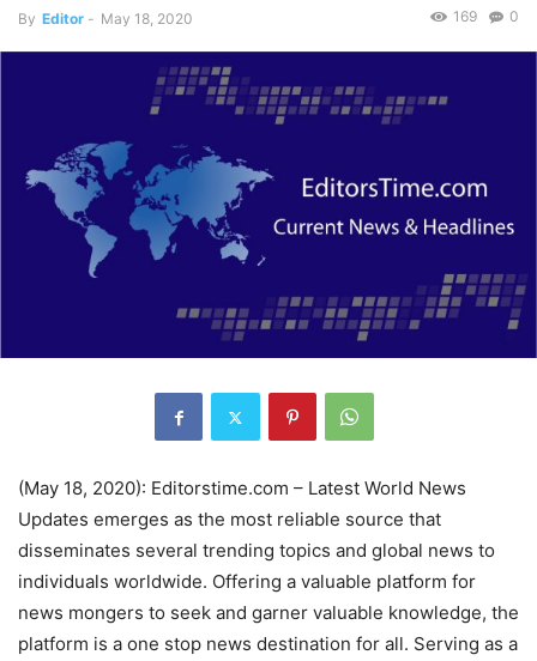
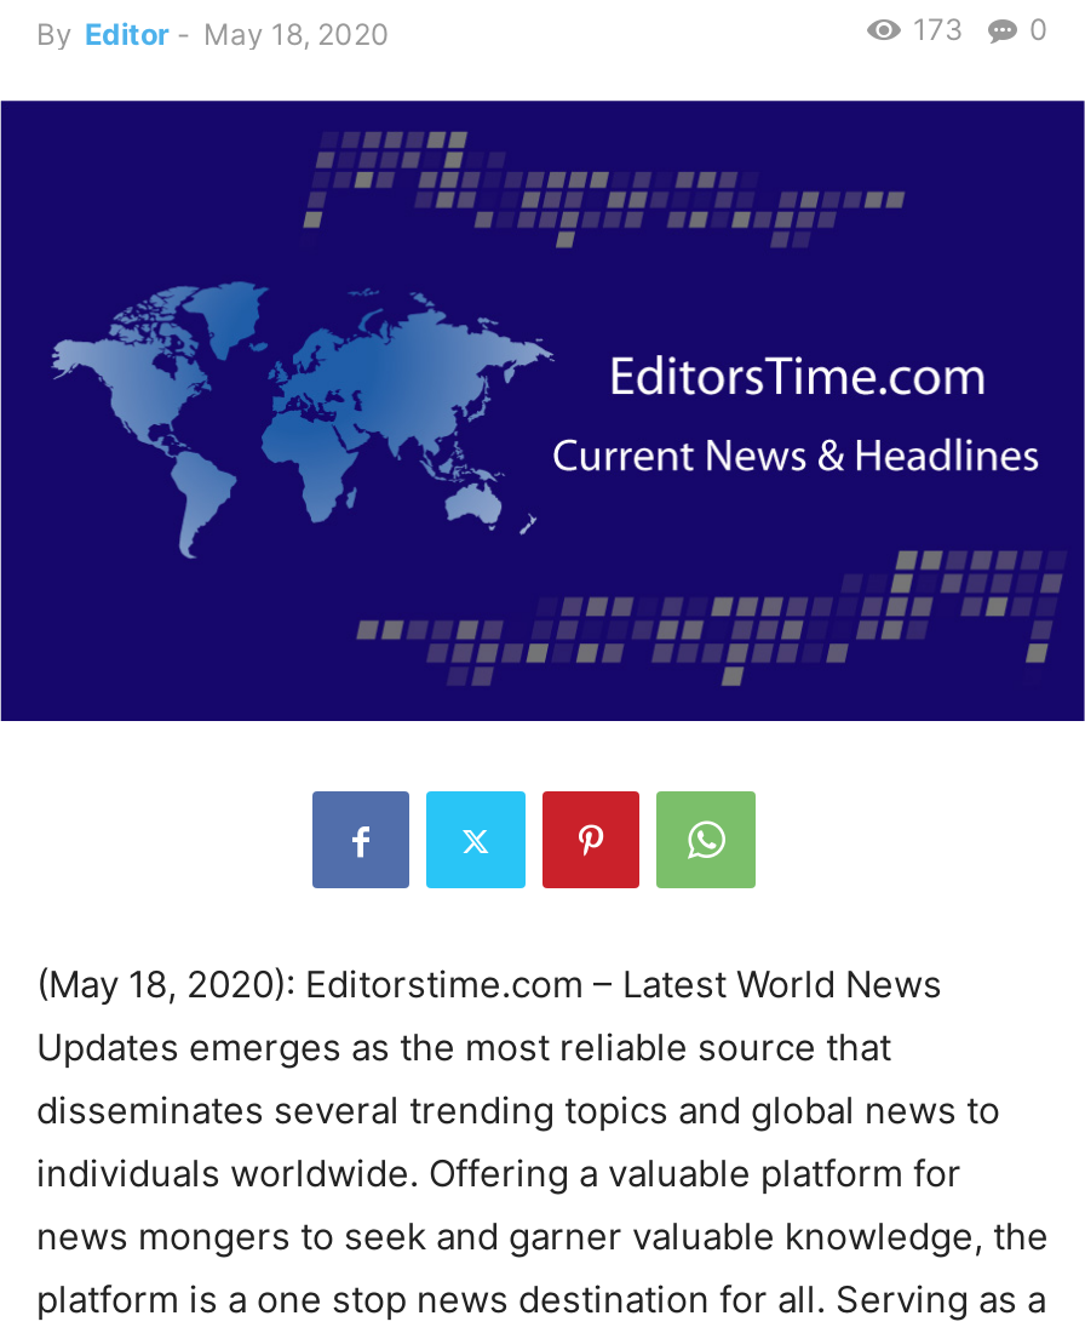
[453,7,519,25] 169 0 -> [913,11,1049,47] 173 0

